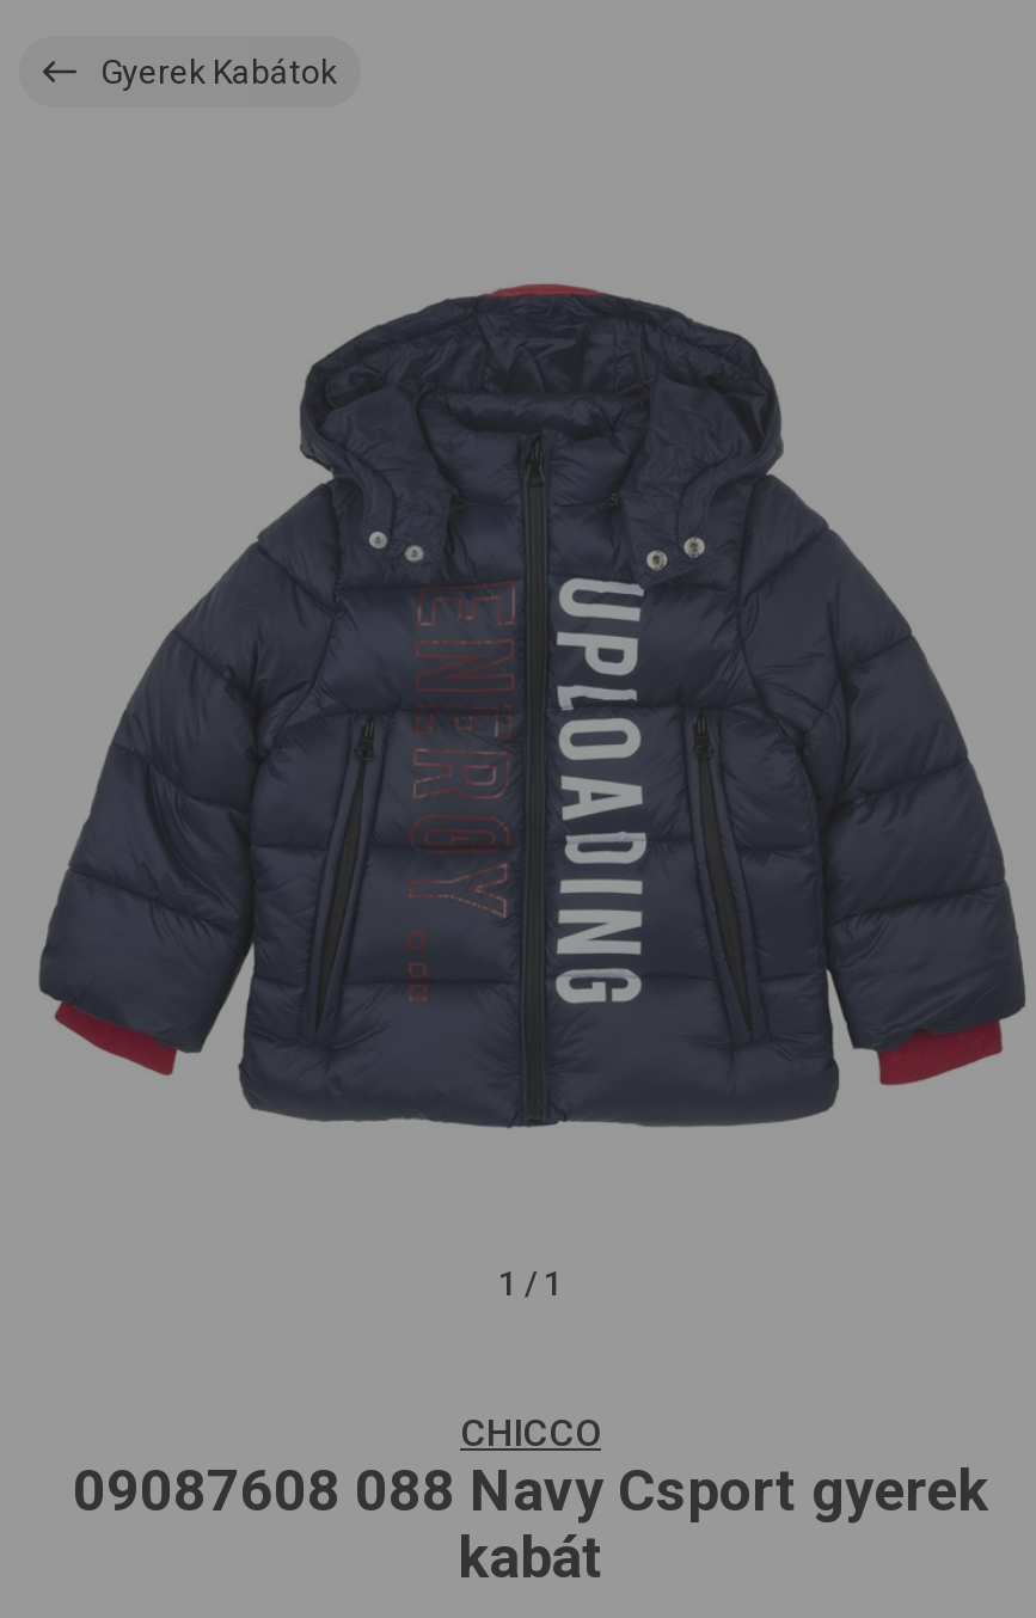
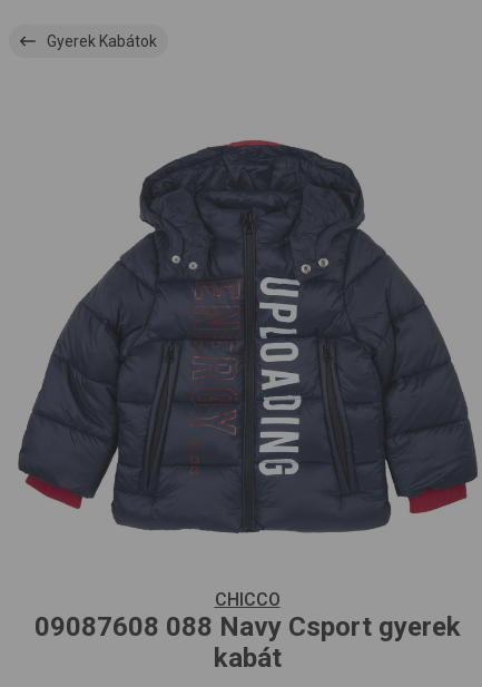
[498,1263,563,1301] 1 / 1 -> none

